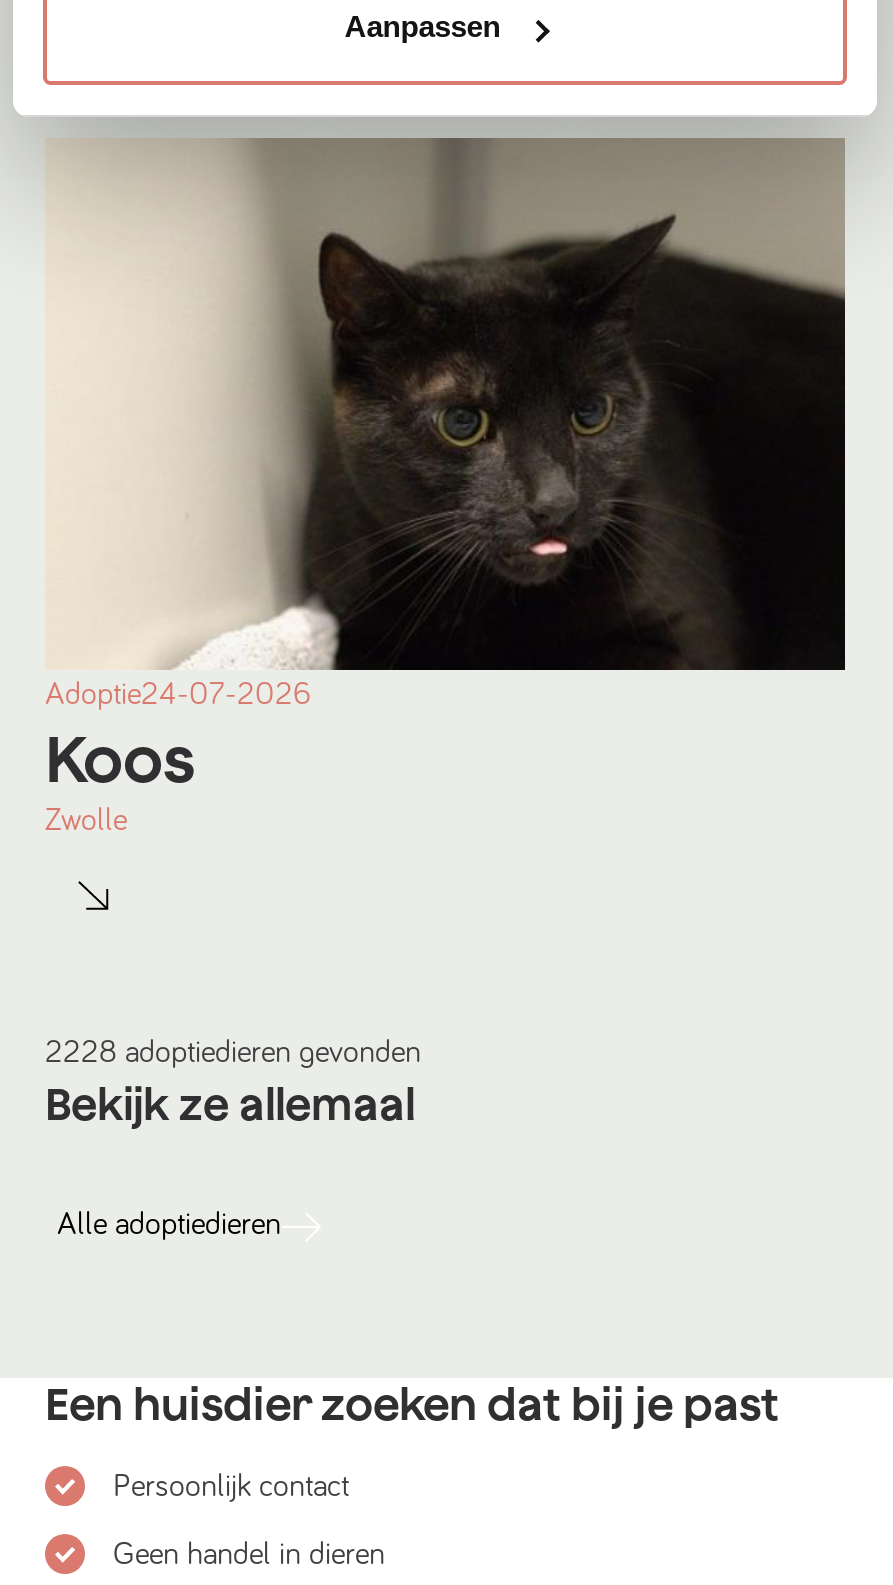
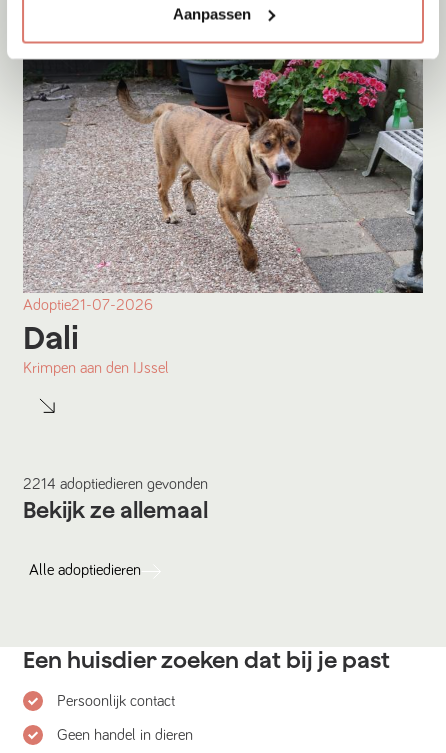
[45,117,845,837] [image] | Adoptie24-07-2026 | Koos | Zwolle -> [22,59,424,376] [image] | Adoptie21-07-2026 | Dali | Krimpen aan den IJssel
[45,1037,421,1069] 2228 adoptiedieren gevonden -> [23,476,208,492] 2214 adoptiedieren gevonden

